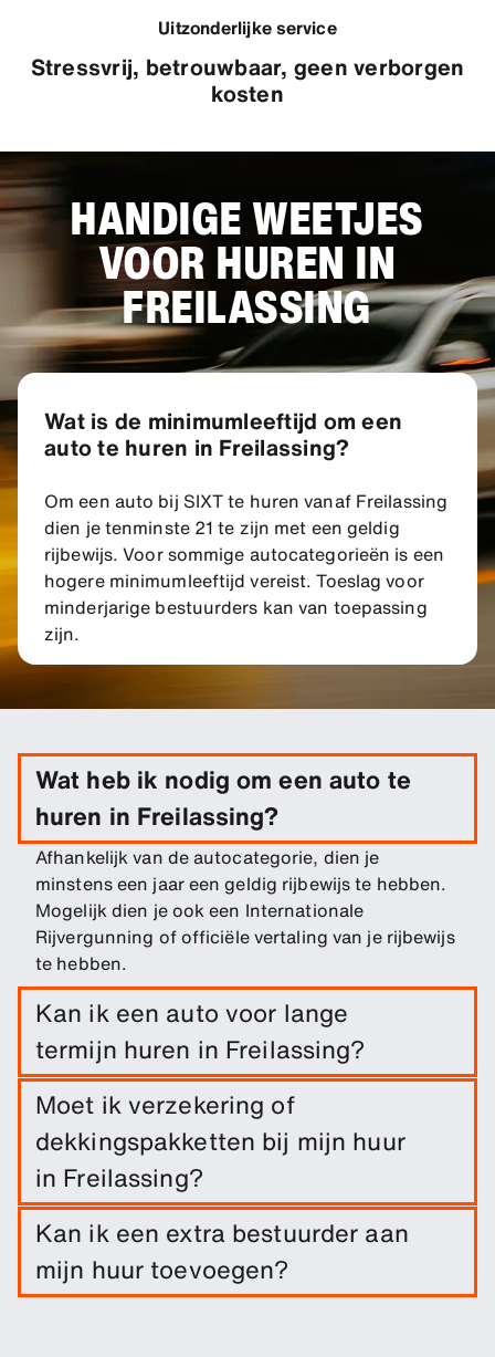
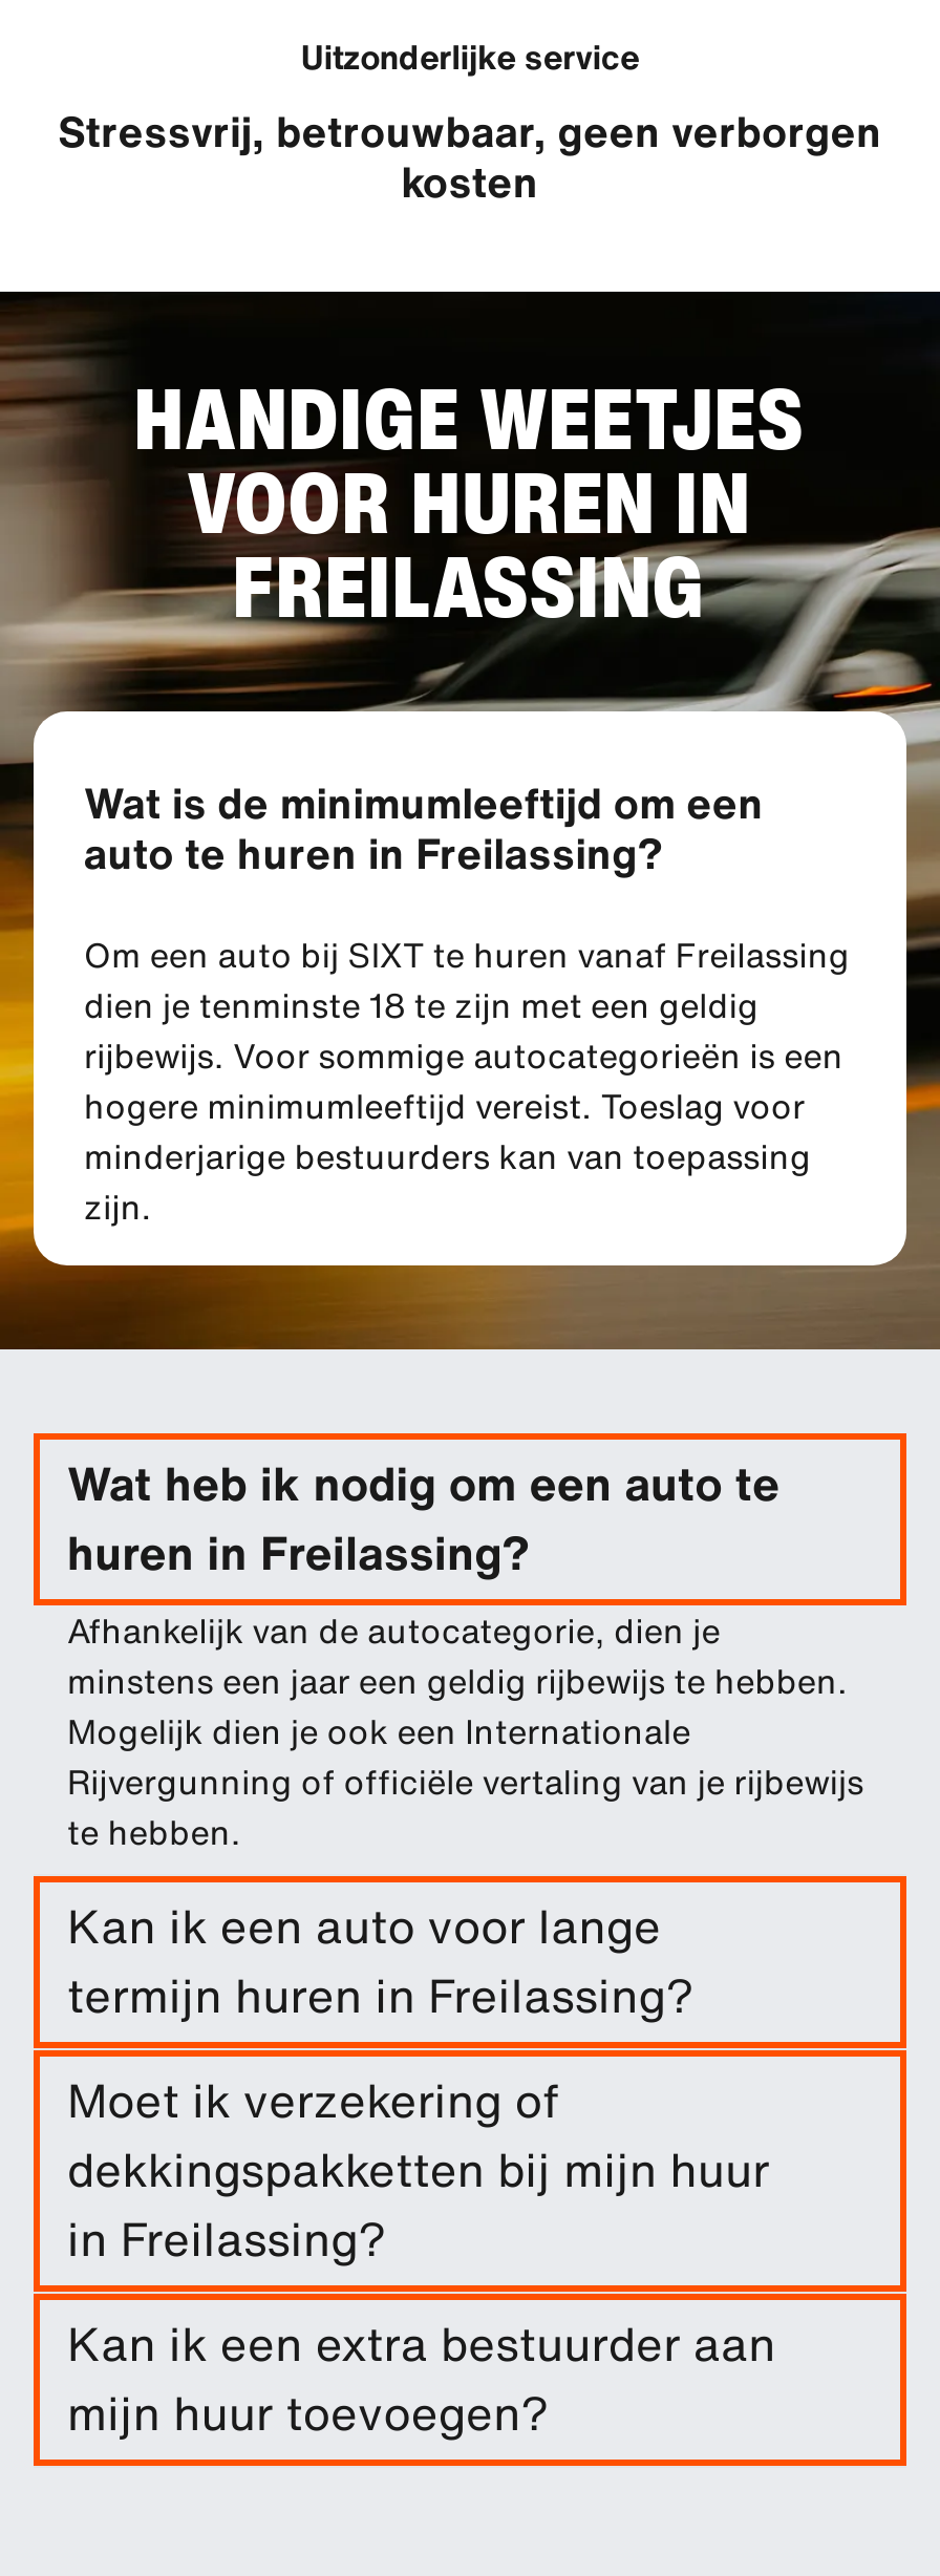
[44,514,400,541] dien je tenminste 21 te zijn met een geldig -> [84,980,759,1030] dien je tenminste 18 te zijn met een geldig

